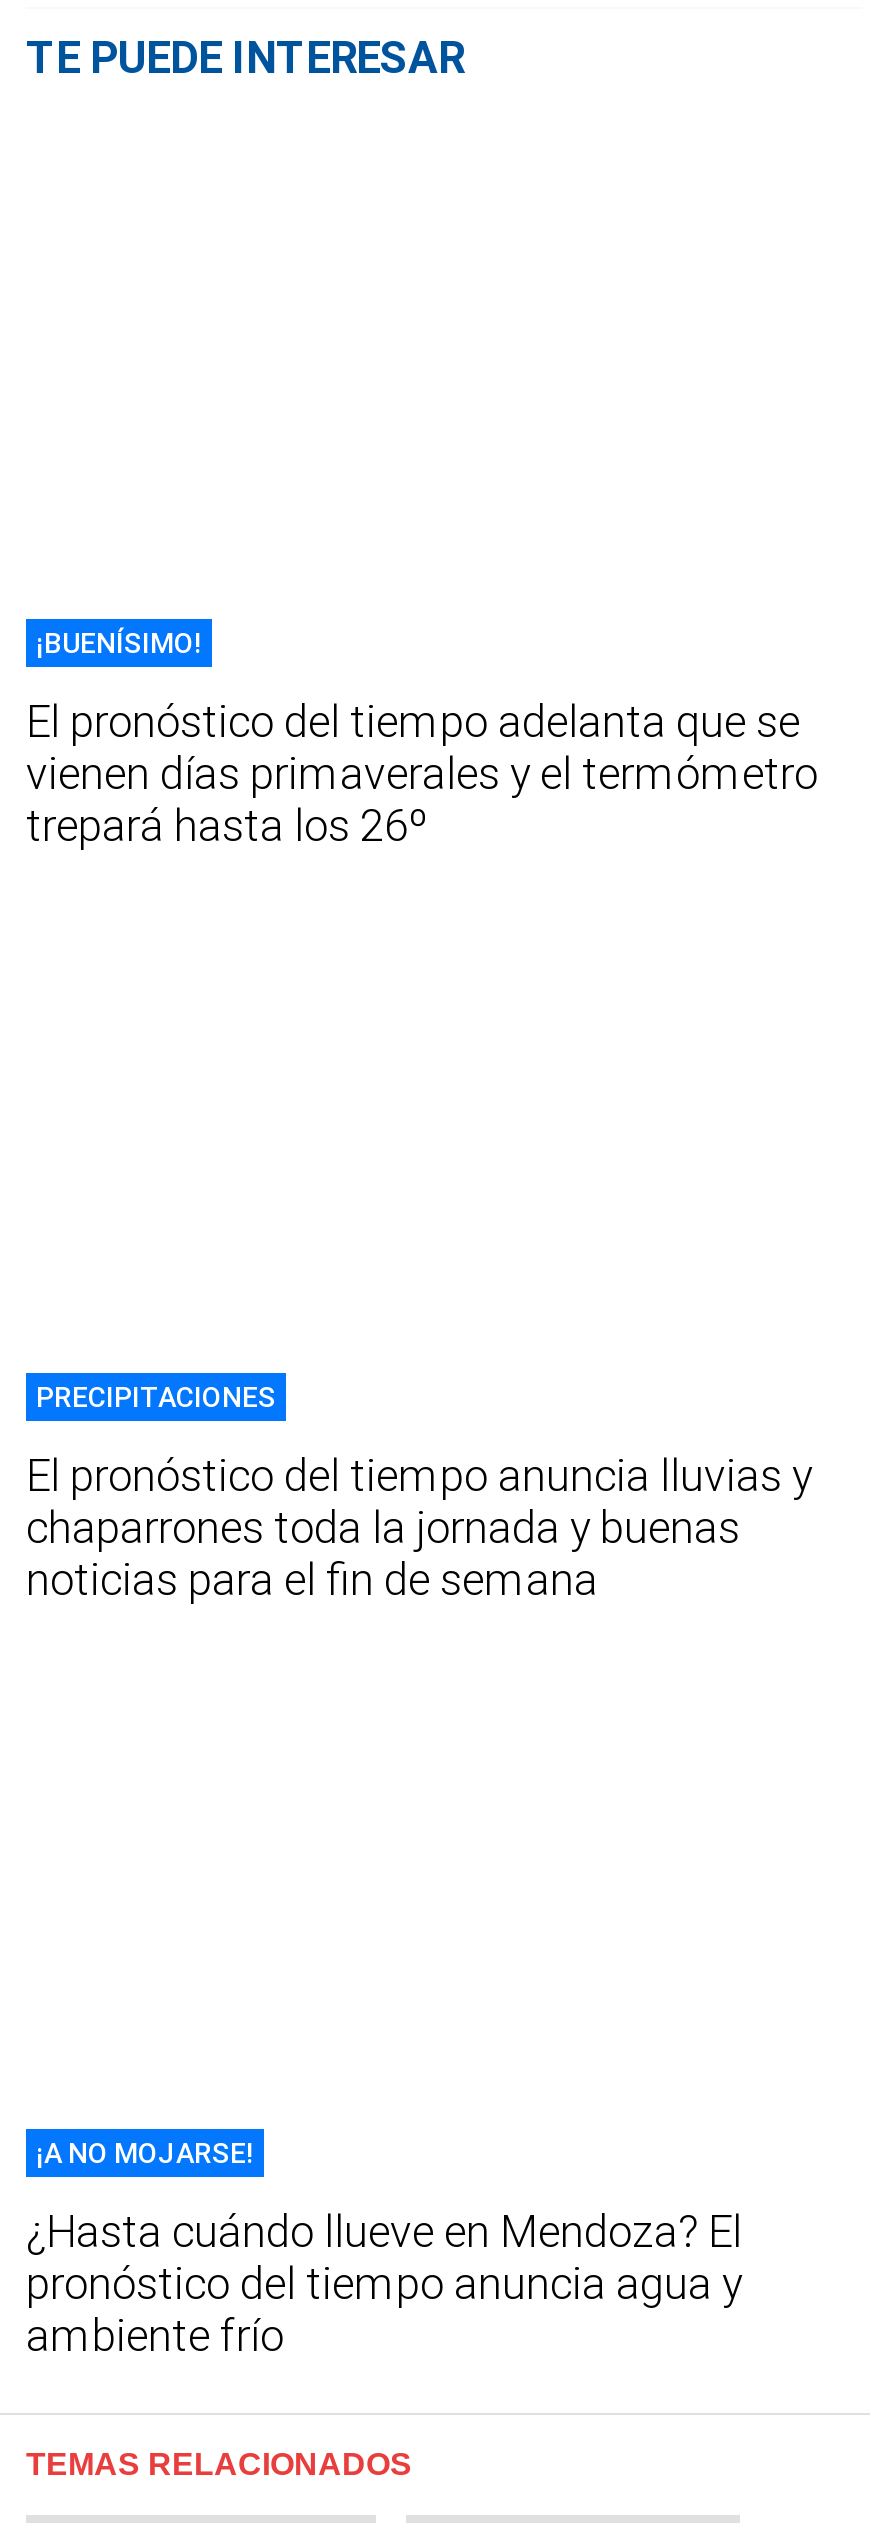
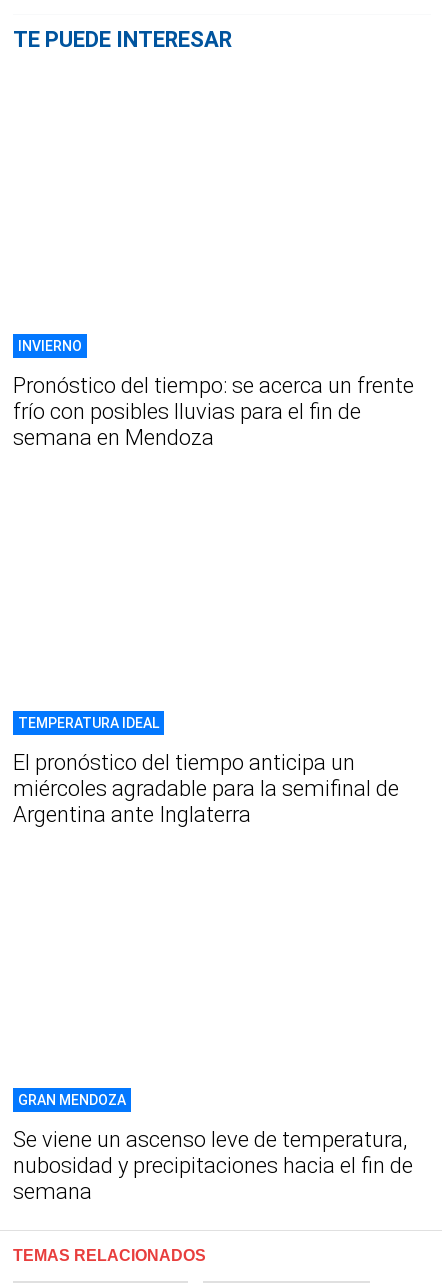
[36,628,202,660] ¡BUENÍSIMO! -> [18,338,82,354] INVIERNO
[26,698,818,852] El pronóstico del tiempo adelanta que se | vienen días primaverales y el termómetro | trepará hasta los 26º -> [13,373,414,450] Pronóstico del tiempo: se acerca un frente | frío con posibles lluvias para el fin de | semana en Mendoza
[36,1382,276,1414] PRECIPITACIONES -> [18,715,159,731] TEMPERATURA IDEAL
[26,1452,812,1606] El pronóstico del tiempo anuncia lluvias y | chaparrones toda la jornada y buenas | noticias para el fin de semana -> [13,750,399,827] El pronóstico del tiempo anticipa un | miércoles agradable para la semifinal de | Argentina ante Inglaterra
[36,2136,254,2168] ¡A NO MOJARSE! -> [18,1092,126,1108] GRAN MENDOZA
[26,2206,742,2360] ¿Hasta cuándo llueve en Mendoza? El | pronóstico del tiempo anuncia agua y | ambiente frío -> [13,1127,413,1204] Se viene un ascenso leve de temperatura, | nubosidad y precipitaciones hacia el fin de | semana

